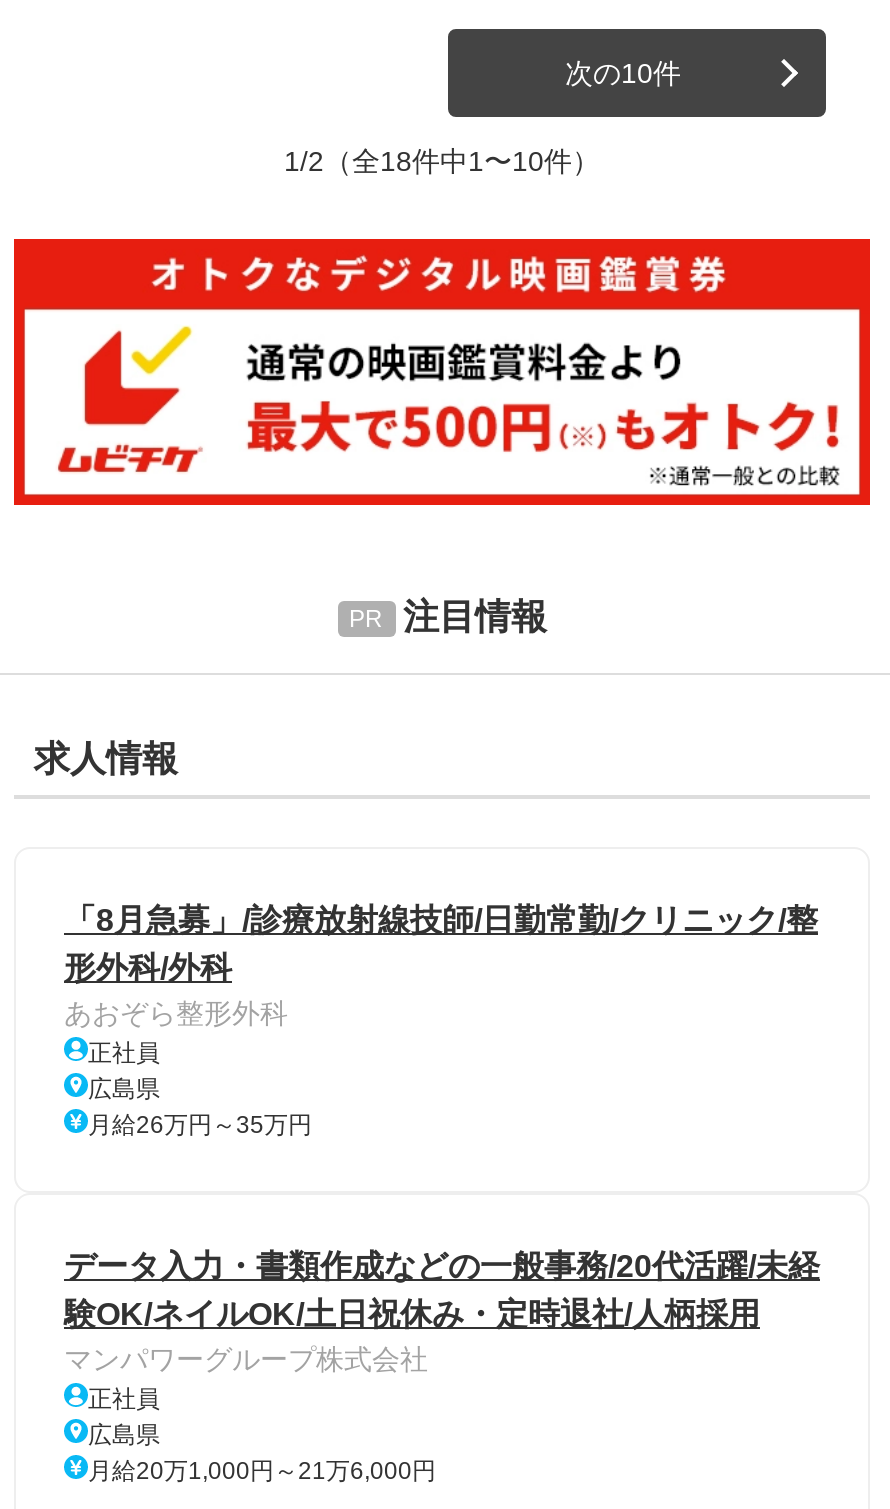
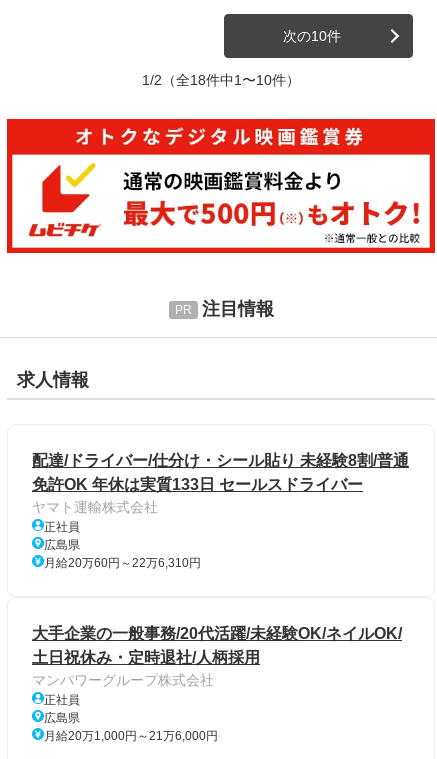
[64,903,818,1029] 「8月急募」/診療放射線技師/日勤常勤/クリニック/整 | 形外科/外科 | あおぞら整形外科 -> [32,452,409,515] 配達/ドライバー/仕分け・シール貼り 未経験8割/普通 | 免許OK 年休は実質133日 セールスドライバー | ヤマト運輸株式会社
[88,1111,312,1139] 月給26万円～35万円 -> [44,556,201,570] 月給20万60円～22万6,310円
[64,1249,820,1331] データ入力・書類作成などの一般事務/20代活躍/未経 | 験OK/ネイルOK/土日祝休み・定時退社/人柄採用 -> [32,625,402,666] 大手企業の一般事務/20代活躍/未経験OK/ネイルOK/ | 土日祝休み・定時退社/人柄採用

